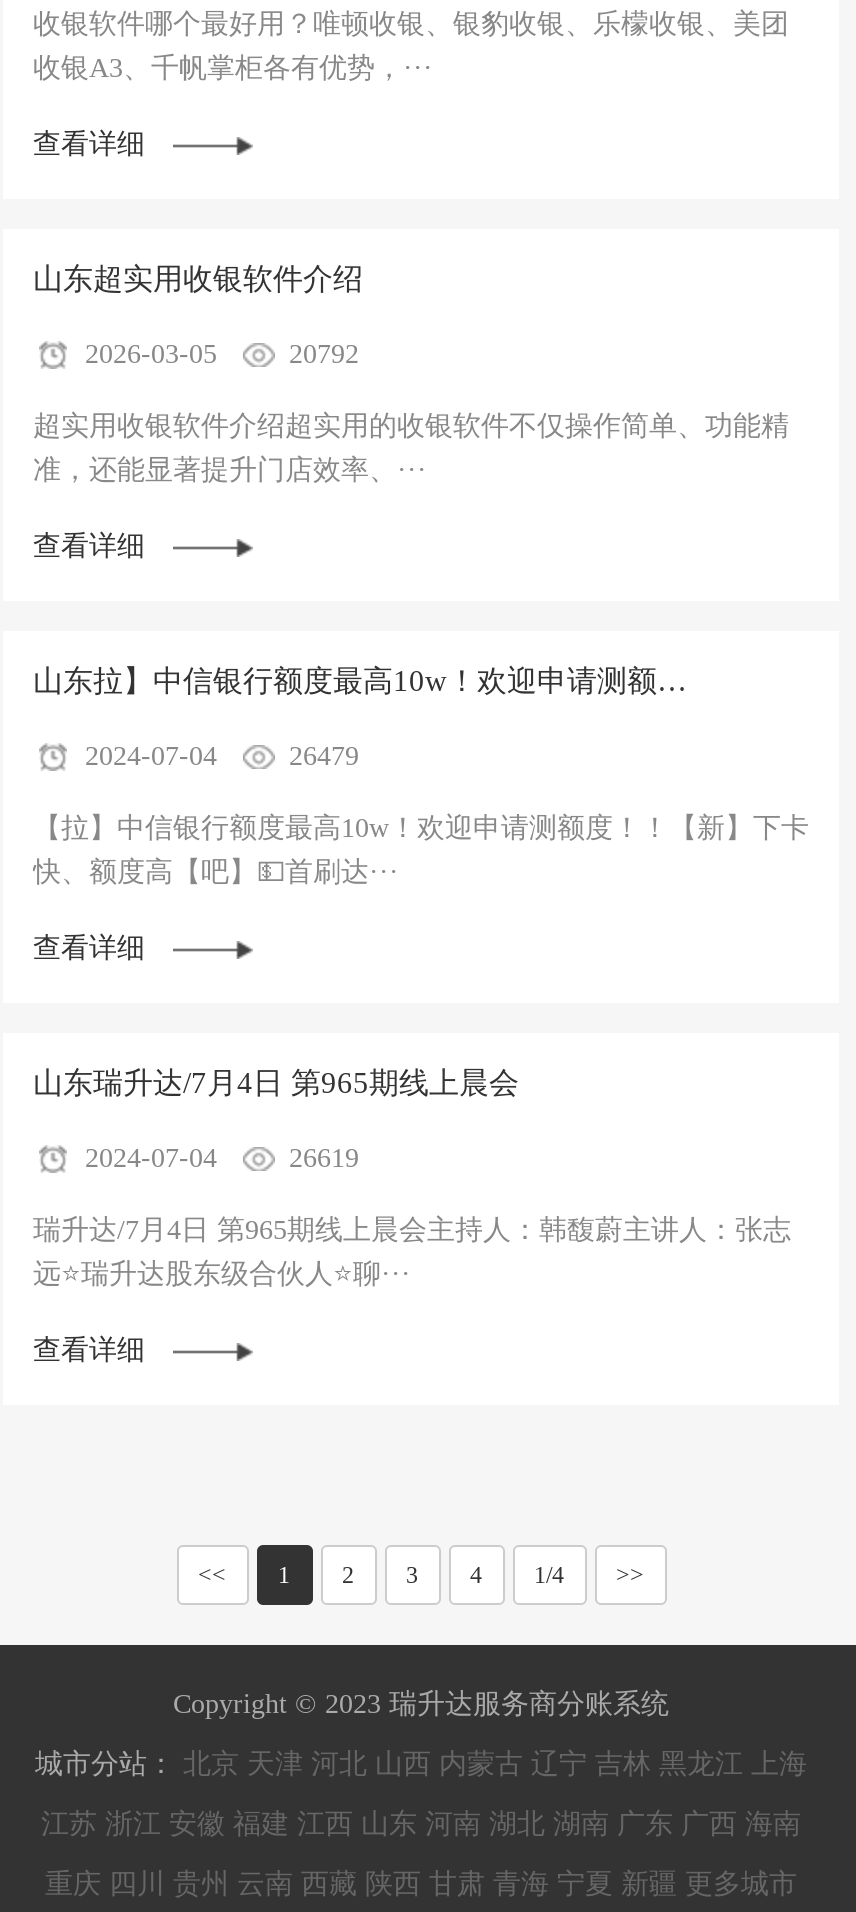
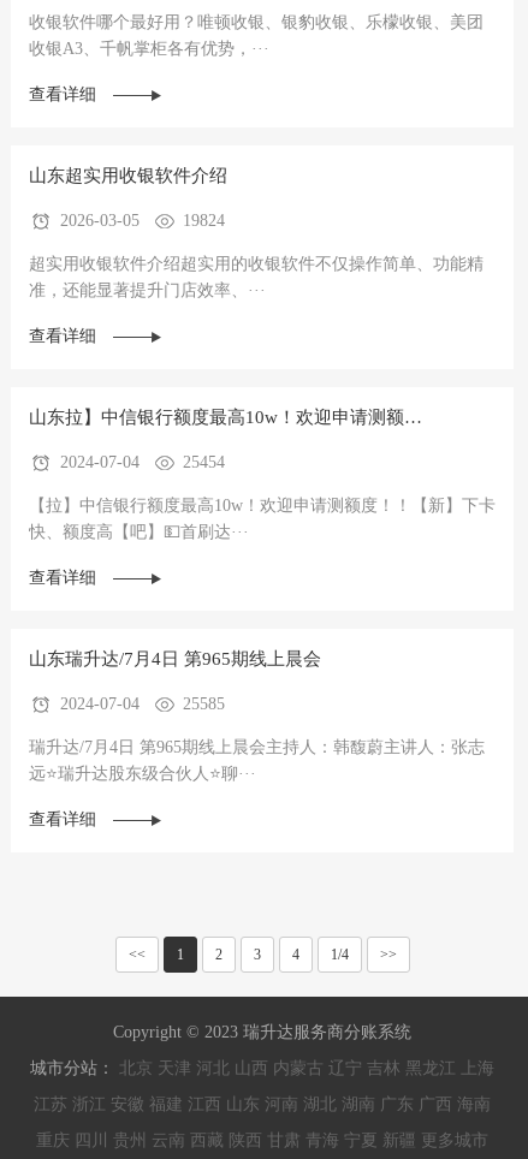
[289,339,359,369] 20792 -> [183,212,225,230] 19824
[289,741,359,771] 26479 -> [183,453,225,471] 25454
[289,1143,359,1173] 26619 -> [183,695,225,713] 25585

